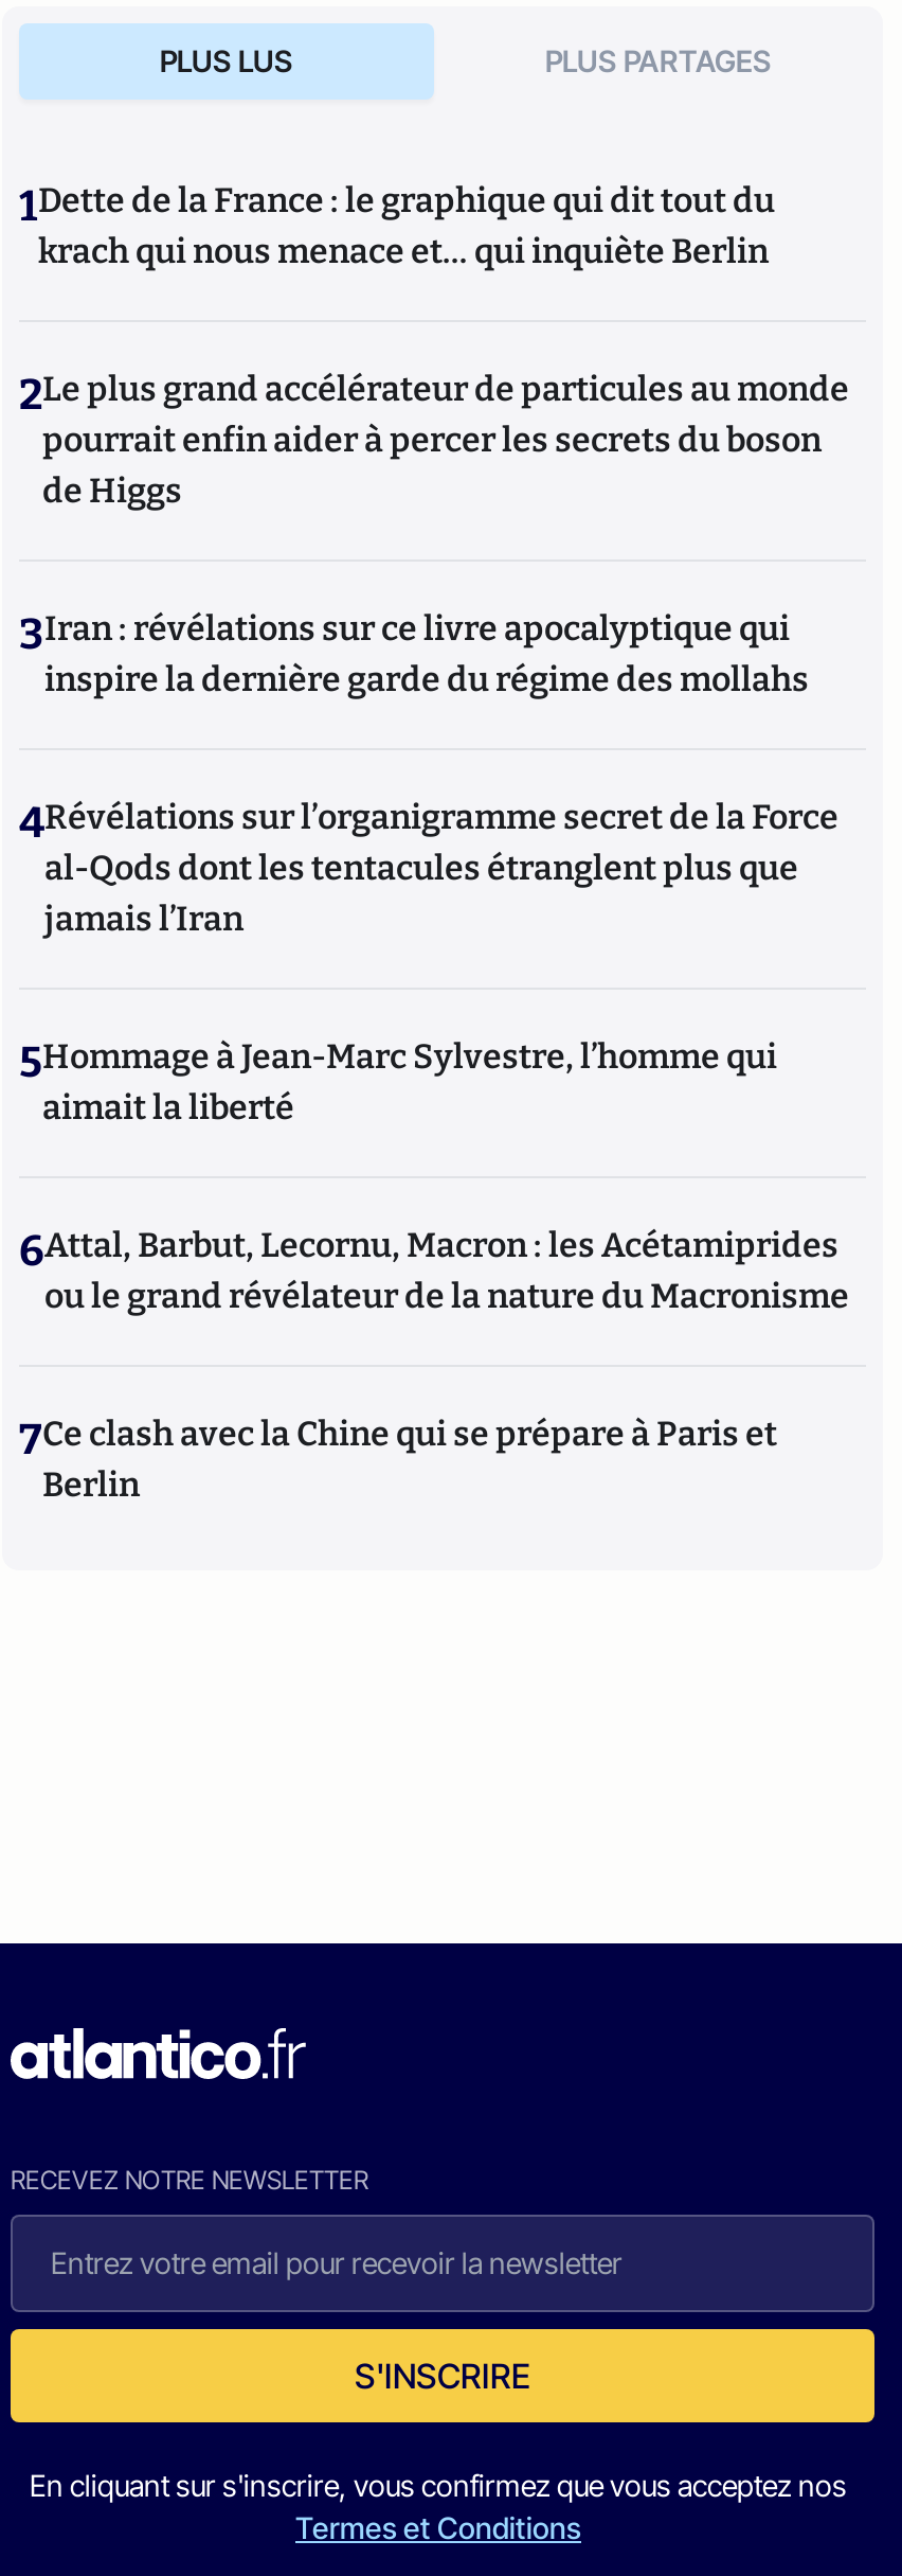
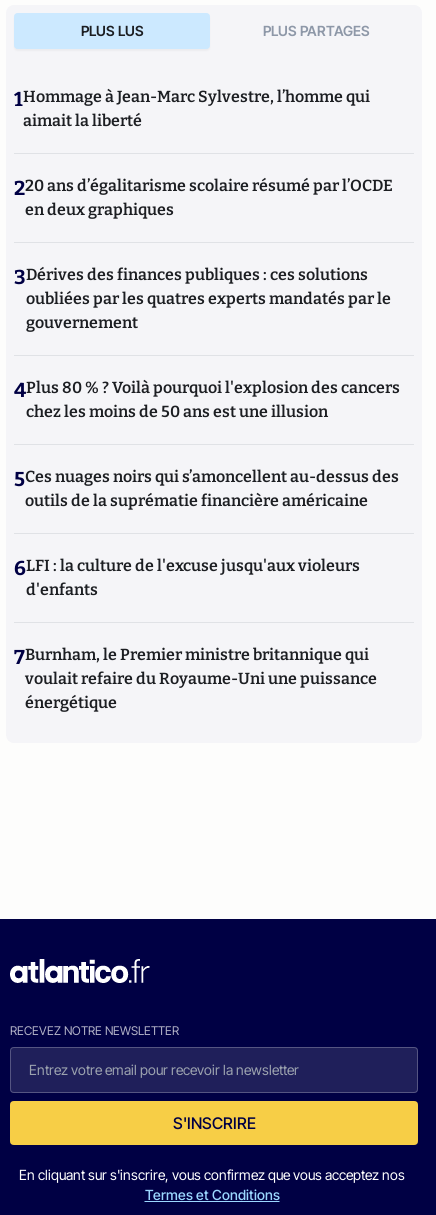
[19,180,849,1087] 1Dette de la France : le graphique qui dit tout du | krach qui nous menace et… qui inquiète Berlin | 2Le plus grand accélérateur de particules au monde | pourrait enfin aider à percer les secrets du boson | de Higgs | 3Iran : révélations sur ce livre apocalyptique qui | inspire la dernière garde du régime des mollahs | 4Révélations sur l’organigramme secret de la Force | al-Qods dont les tentacules étranglent plus que | jamais l’Iran | 5Hommage à Jean-Marc Sylvestre, l’homme qui -> [14,87,370,111] 1Hommage à Jean-Marc Sylvestre, l’homme qui
moved [42,1087,294,1127] -> [23,111,142,130]: aimait la liberté
[19,1225,849,1505] 6Attal, Barbut, Lecornu, Macron : les Acétamiprides | ou le grand révélateur de la nature du Macronisme | 7Ce clash avec la Chine qui se prépare à Paris et | Berlin -> [14,176,400,712] 220 ans d’égalitarisme scolaire résumé par l’OCDE | en deux graphiques | 3Dérives des finances publiques : ces solutions | oubliées par les quatres experts mandatés par le | gouvernement | 4Plus 80 % ? Voilà pourquoi l'explosion des cancers | chez les moins de 50 ans est une illusion | 5Ces nuages noirs qui s’amoncellent au-dessus des | outils de la suprématie financière américaine | 6LFI : la culture de l'excuse jusqu'aux violeurs | d'enfants | 7Burnham, le Premier ministre britannique qui | voulait refaire du Royaume-Uni une puissance | énergétique

